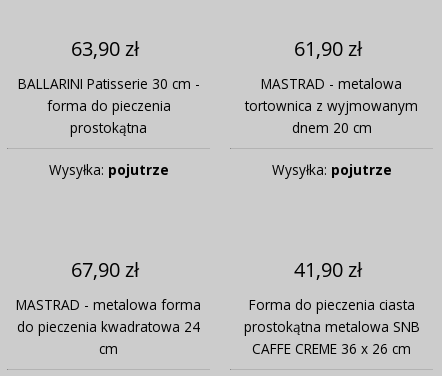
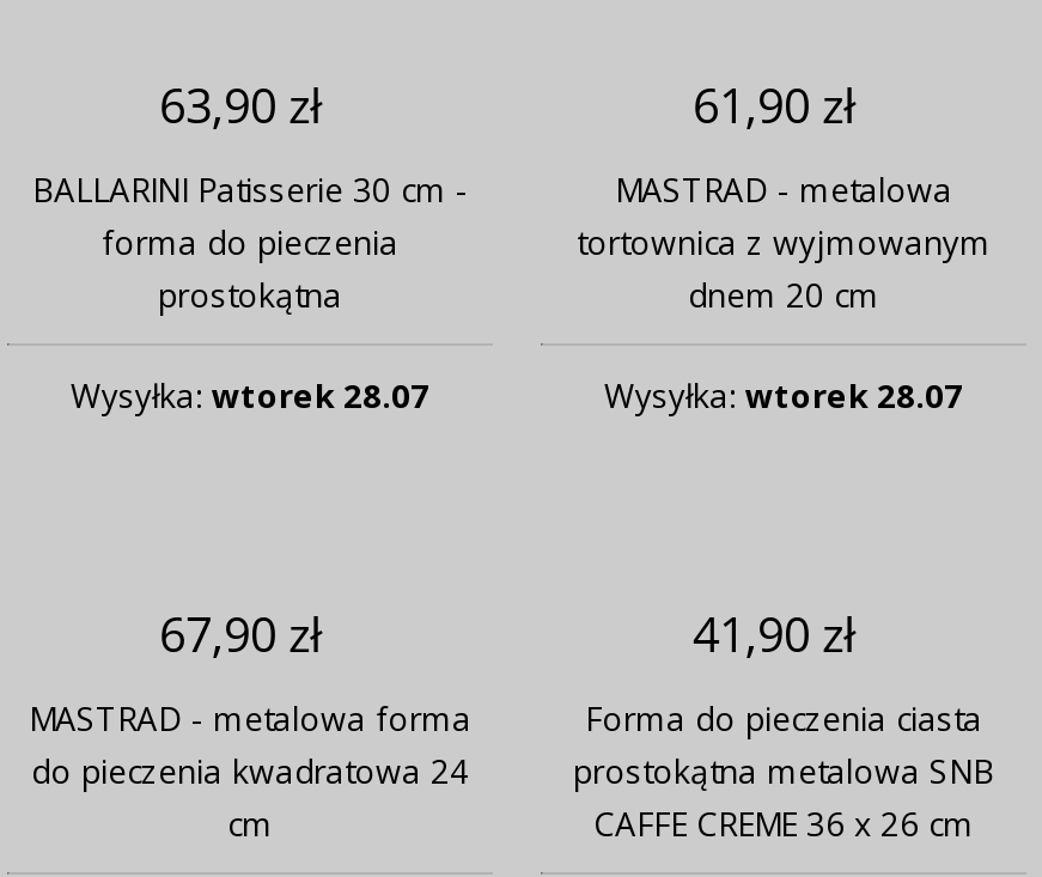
[48,160,168,179] Wysyłka: pojutrze -> [71,373,429,419] Wysyłka: wtorek 28.07
[271,160,391,179] Wysyłka: pojutrze -> [604,373,963,419] Wysyłka: wtorek 28.07

